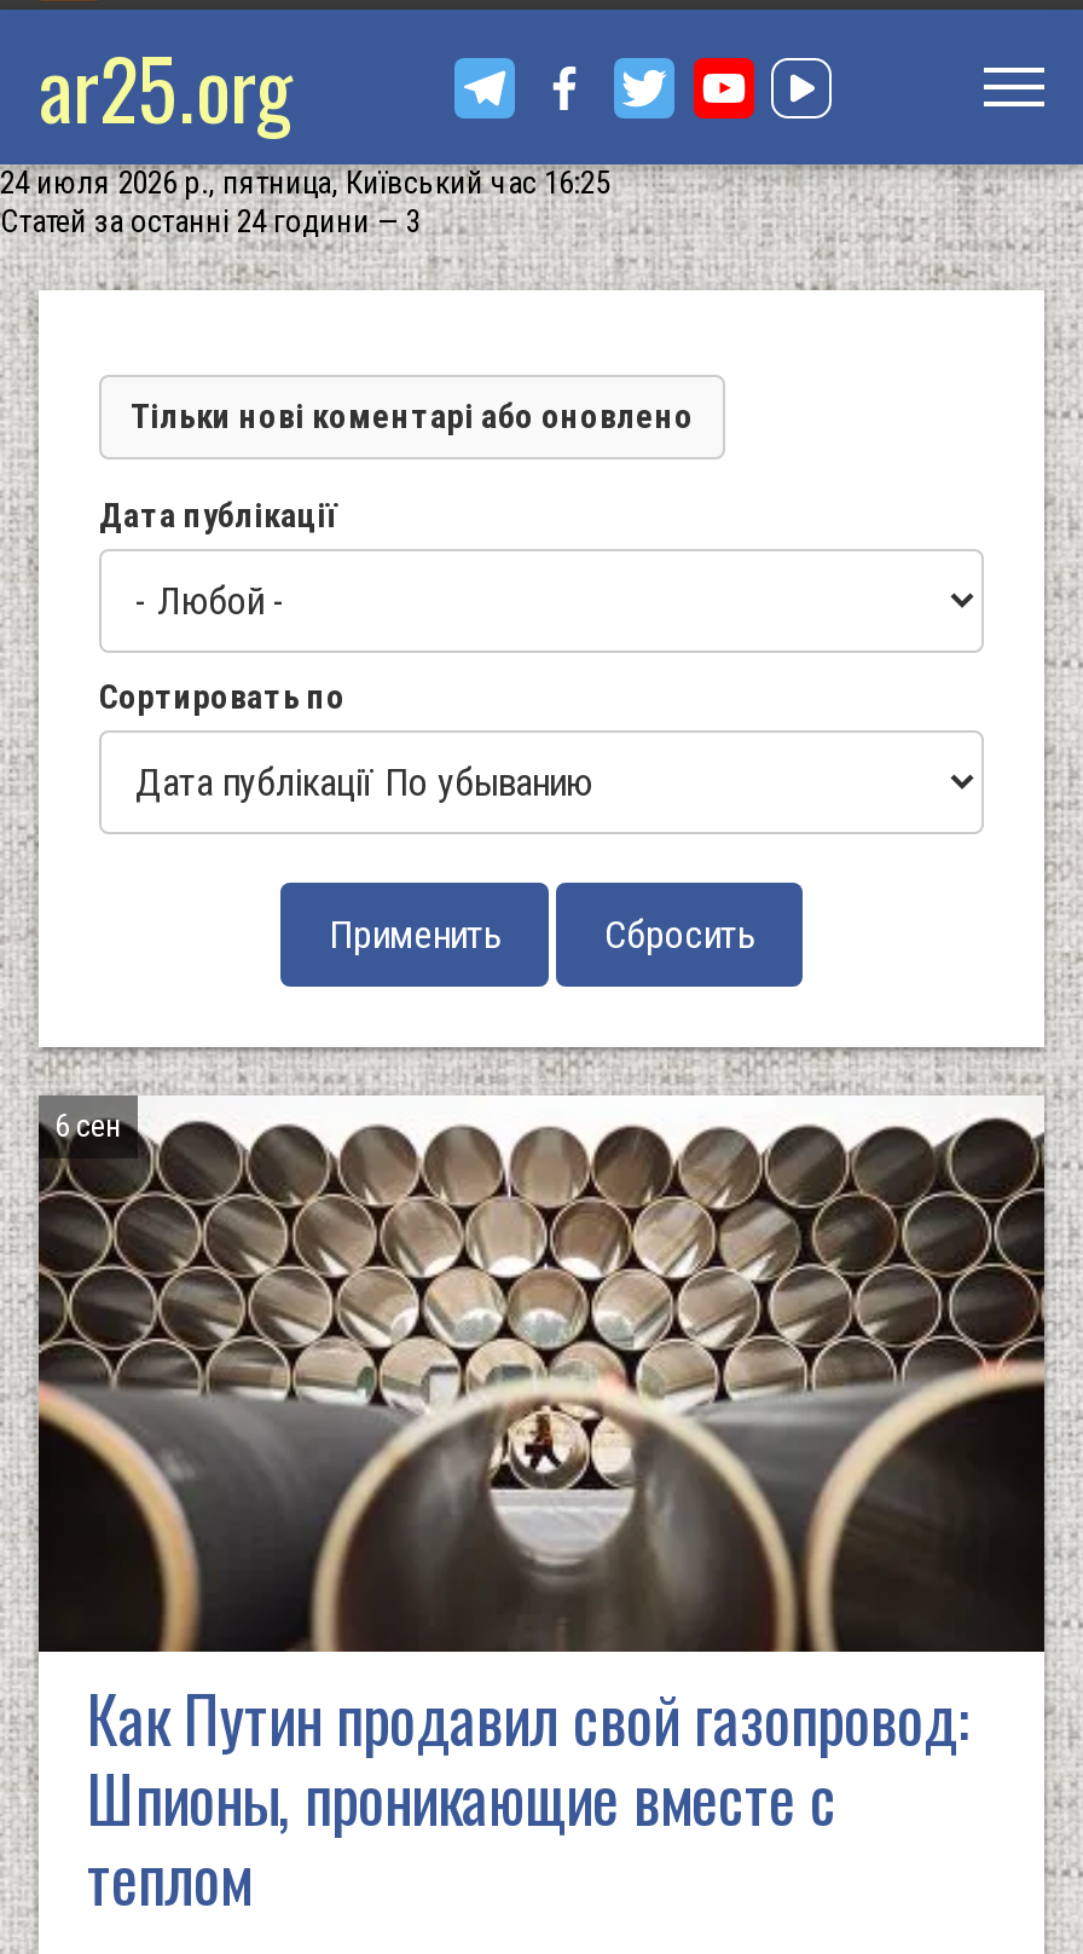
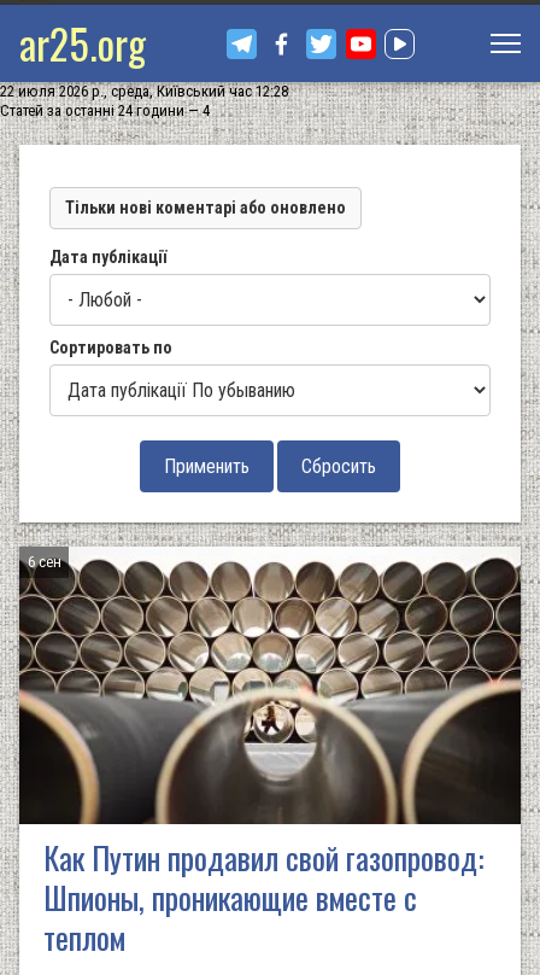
[0,164,609,201] 24 июля 2026 р., пятница, Київський час 16:25 -> [0,82,288,100] 22 июля 2026 р., среда, Київський час 12:28
[0,203,421,239] Статей за останні 24 години — 3 -> [0,101,210,119] Статей за останні 24 години — 4

